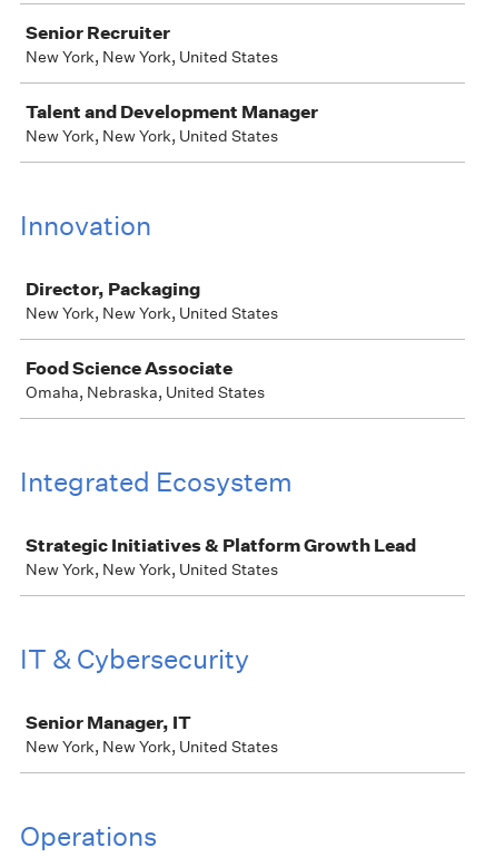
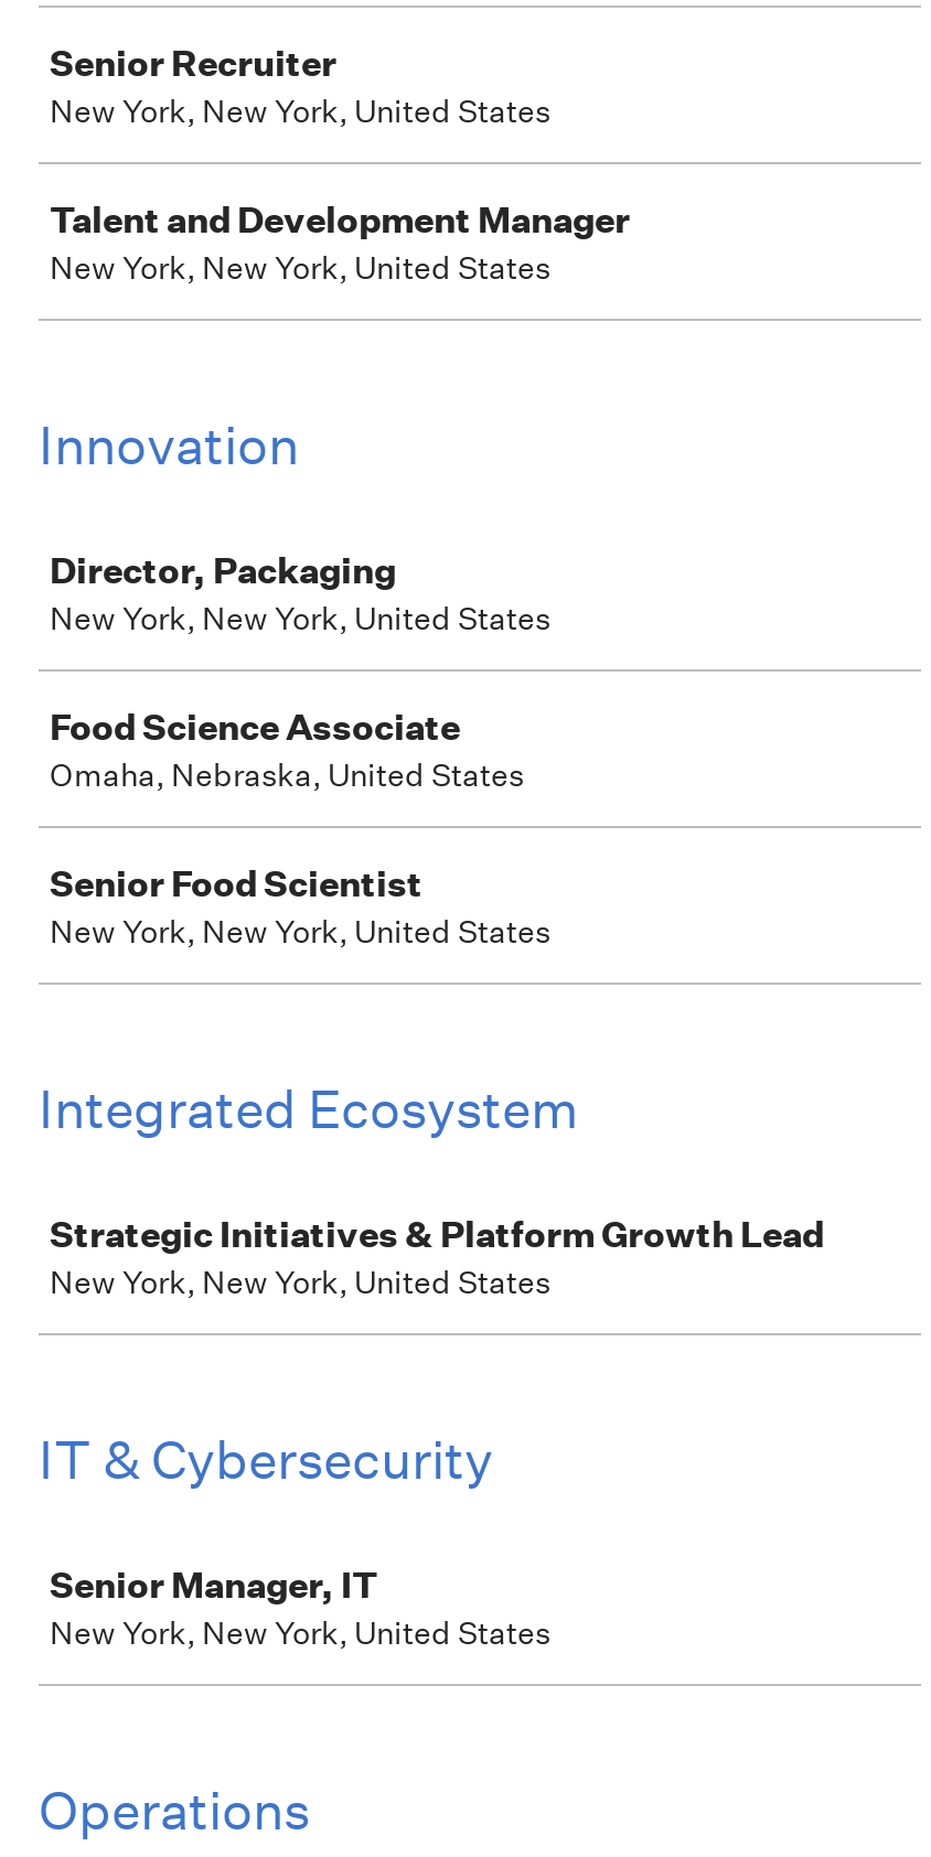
none -> [50,862,550,953] Senior Food Scientist | New York, New York, United States

